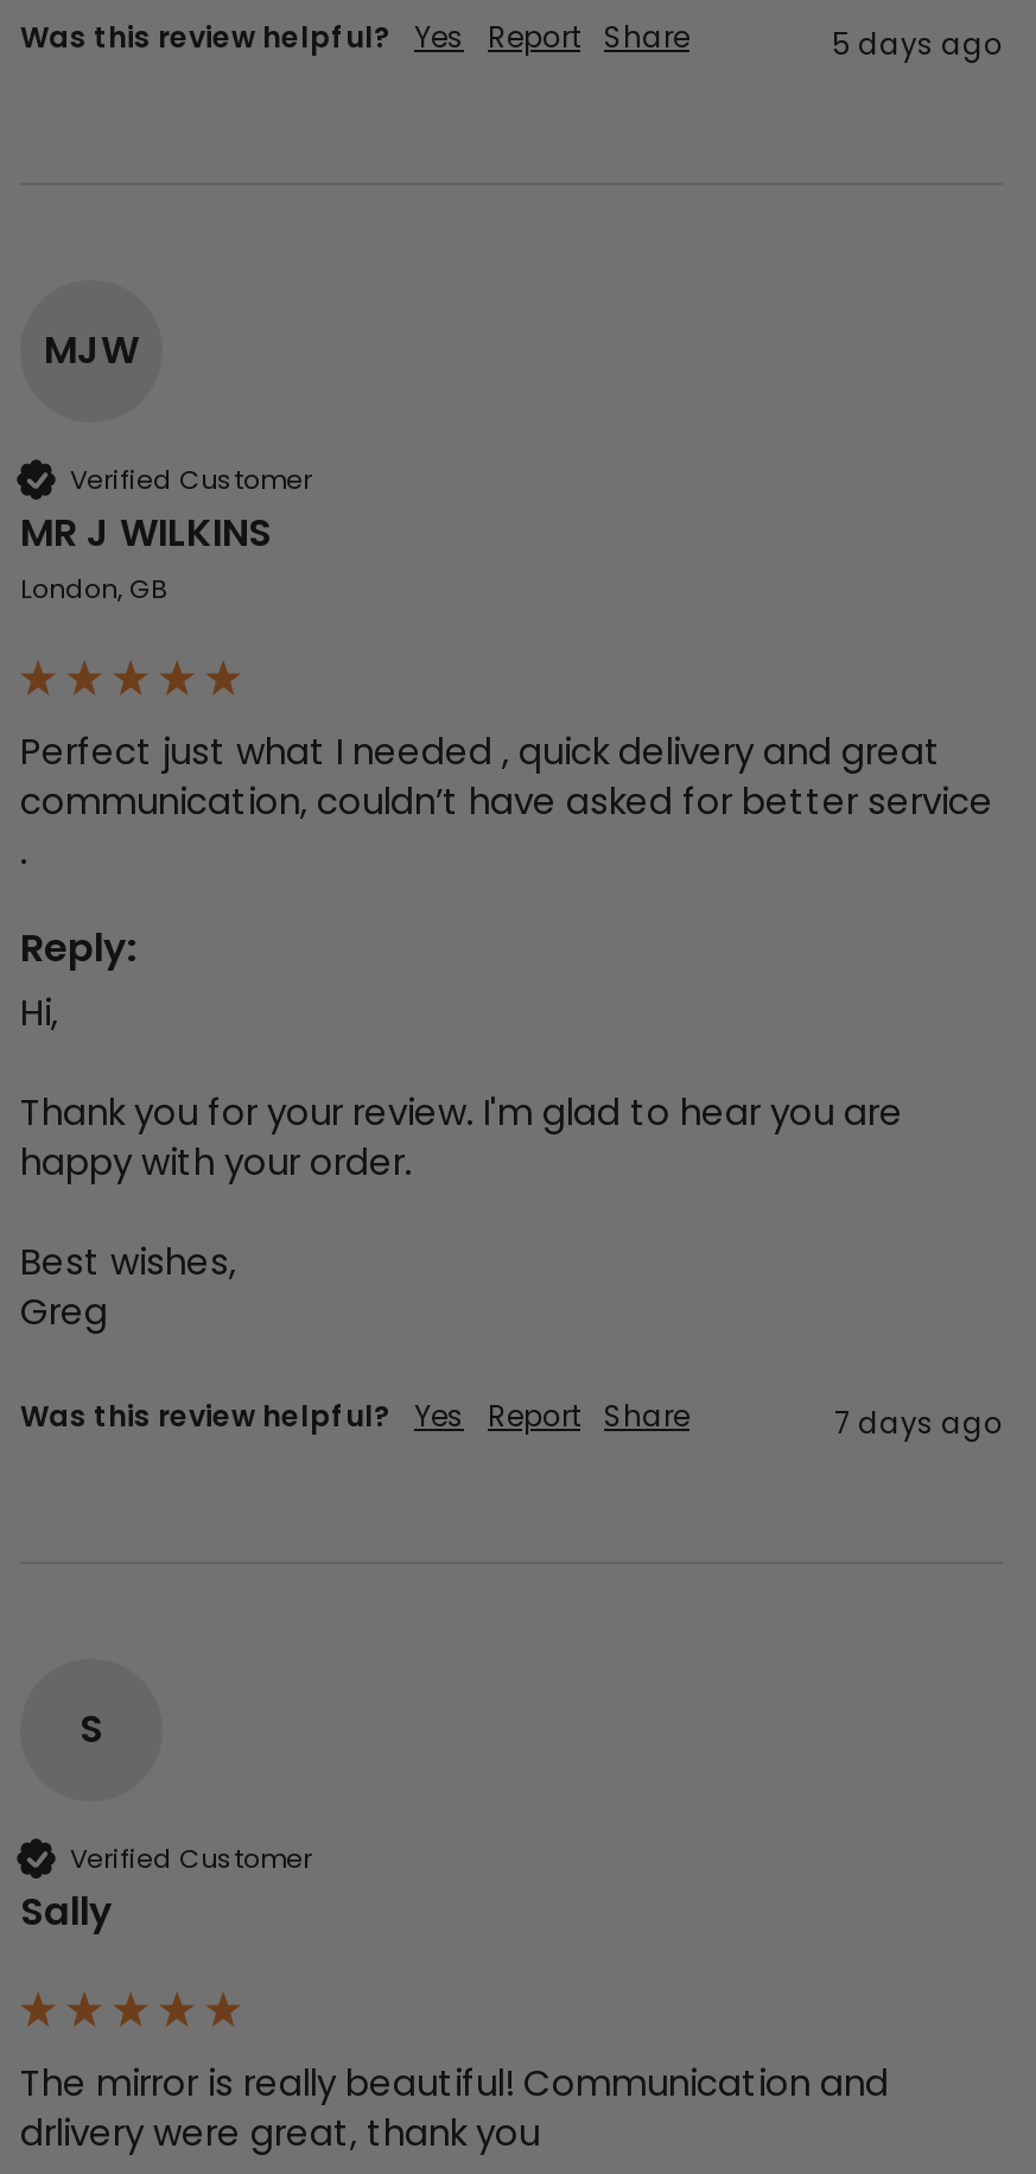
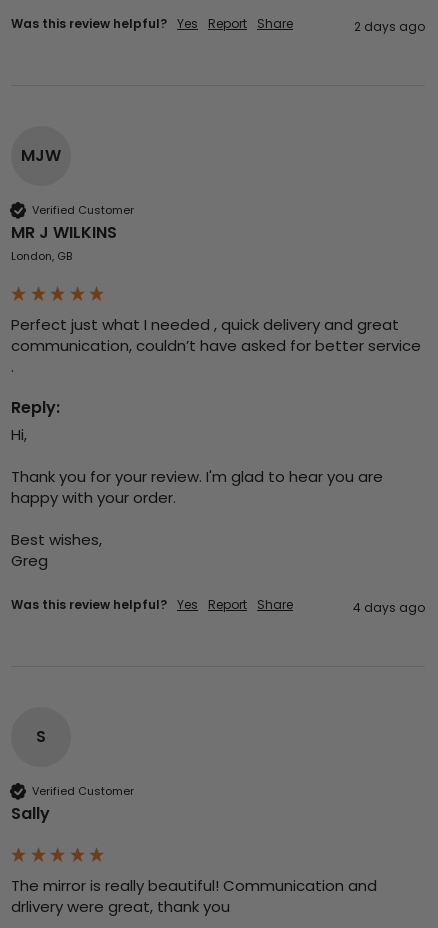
[832,25,1003,65] 5 days ago -> [354,18,425,35] 2 days ago
[834,1404,1003,1444] 7 days ago -> [353,599,425,616] 4 days ago

